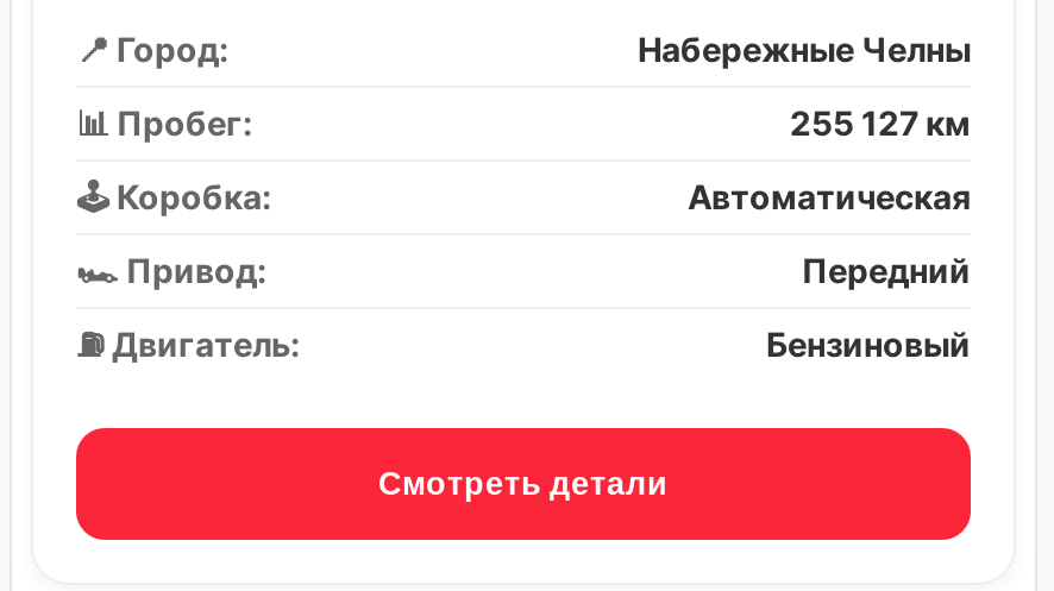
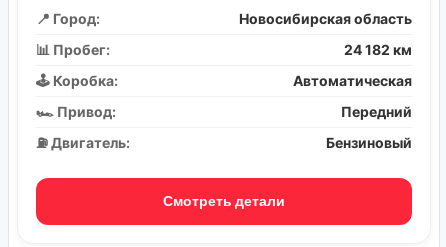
[638,29,971,70] Набережные Челны -> [239,10,412,27] Новосибирская область
[790,103,971,144] 255 127 км -> [344,41,412,58] 24 182 км

